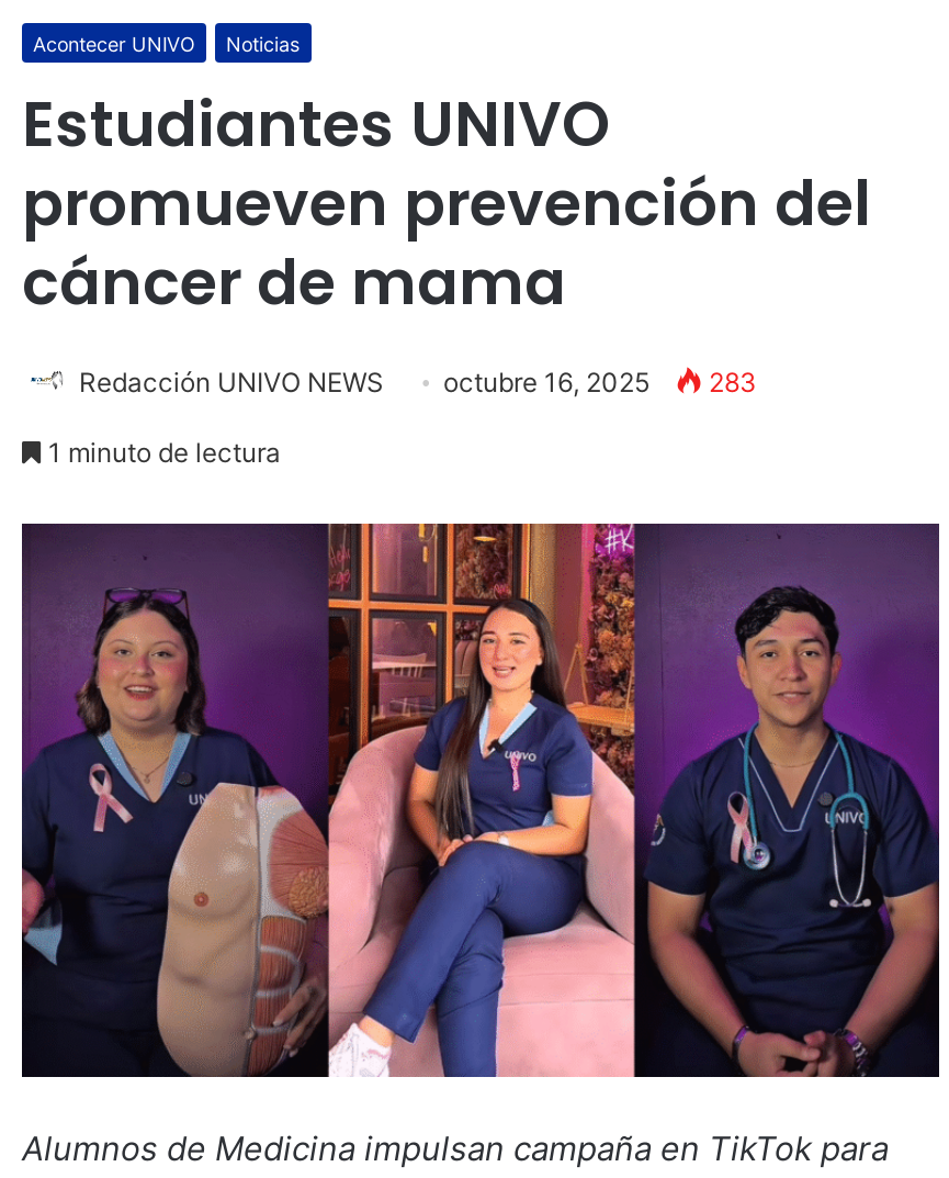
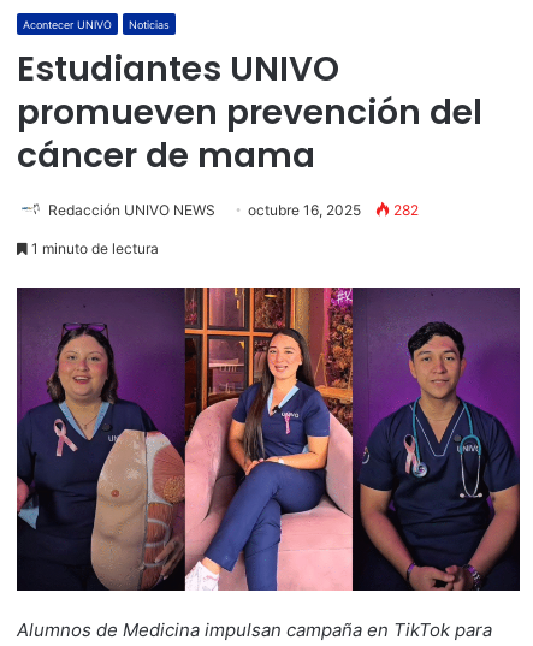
[79,366,757,399] Redacción UNIVO NEWS octubre 16, 2025 283 -> [48,201,419,219] Redacción UNIVO NEWS octubre 16, 2025 282

